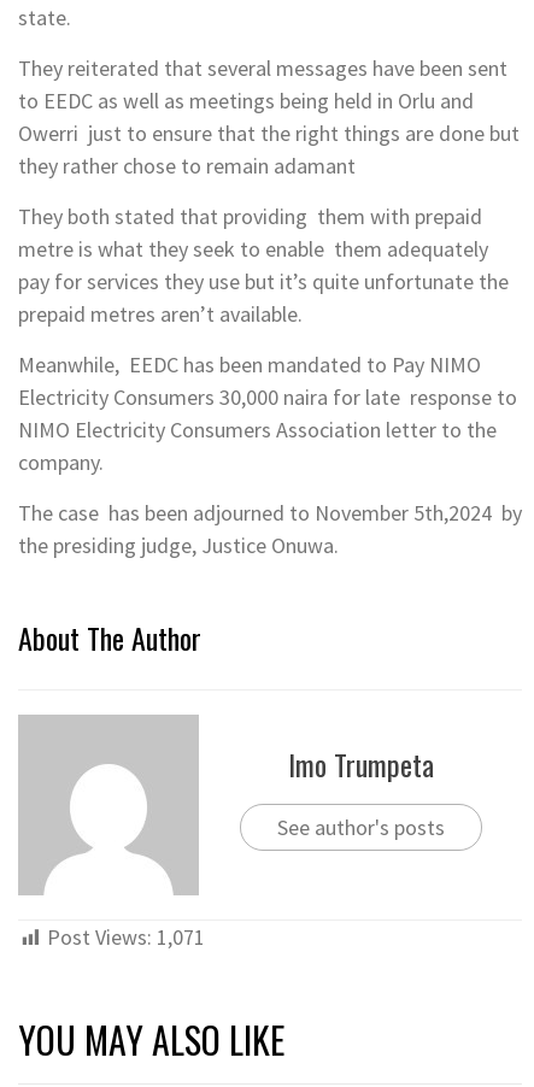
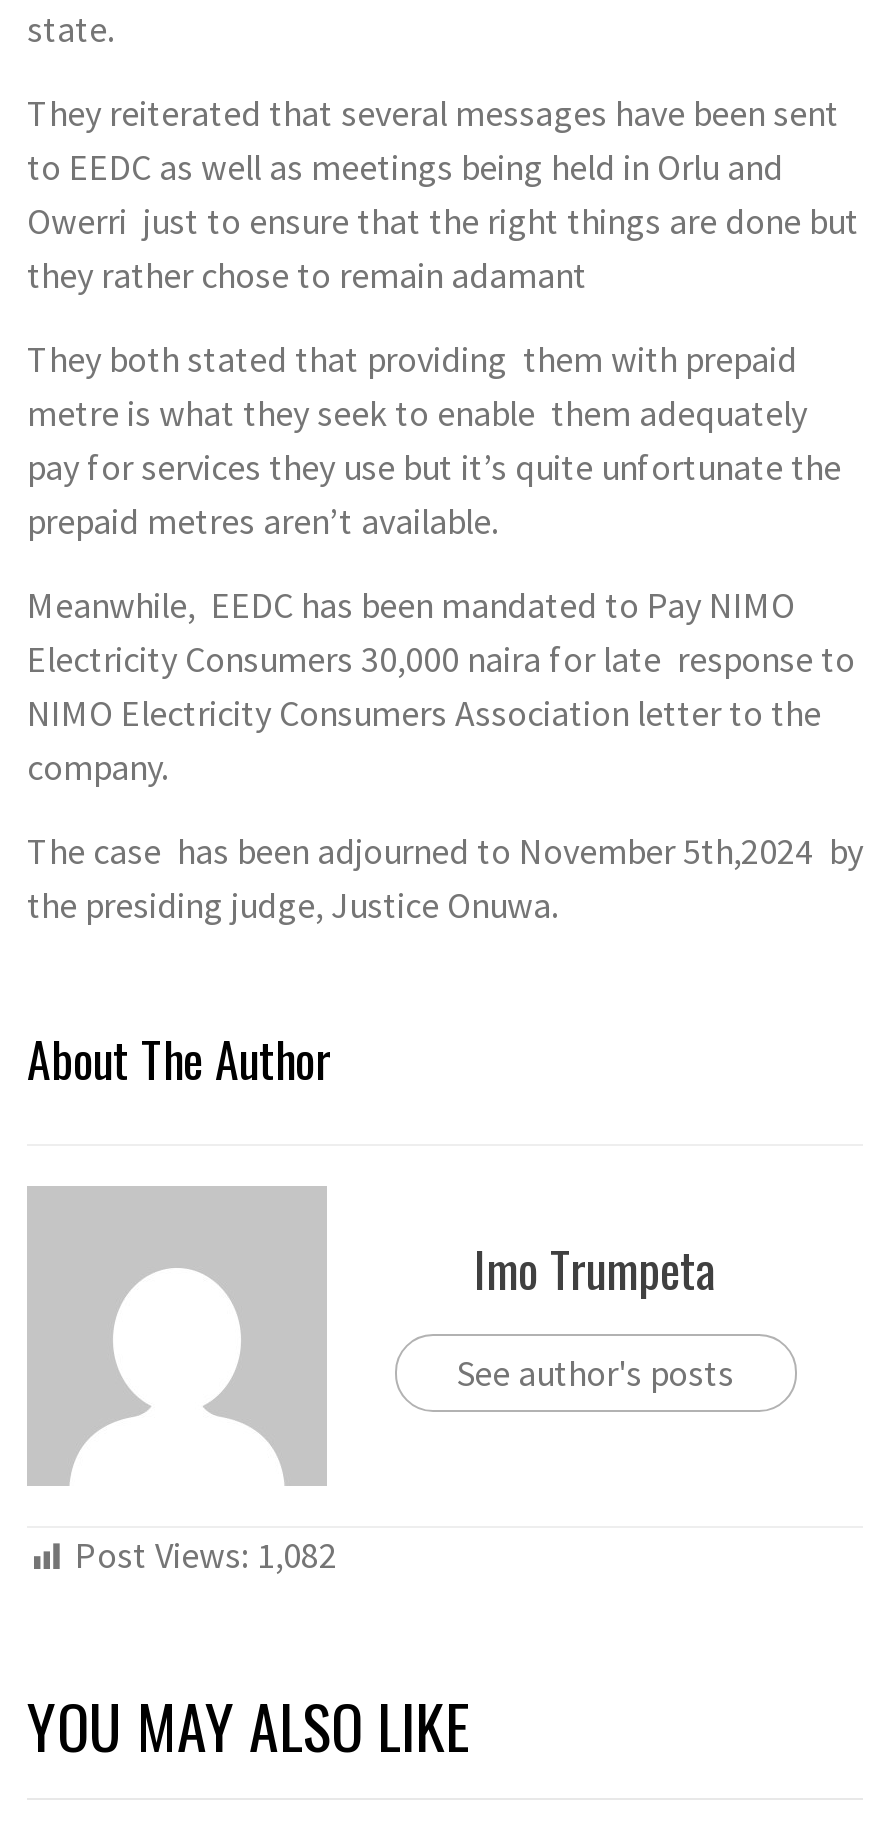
[47,923,205,951] Post Views: 1,071 -> [75,1533,337,1579] Post Views: 1,082

